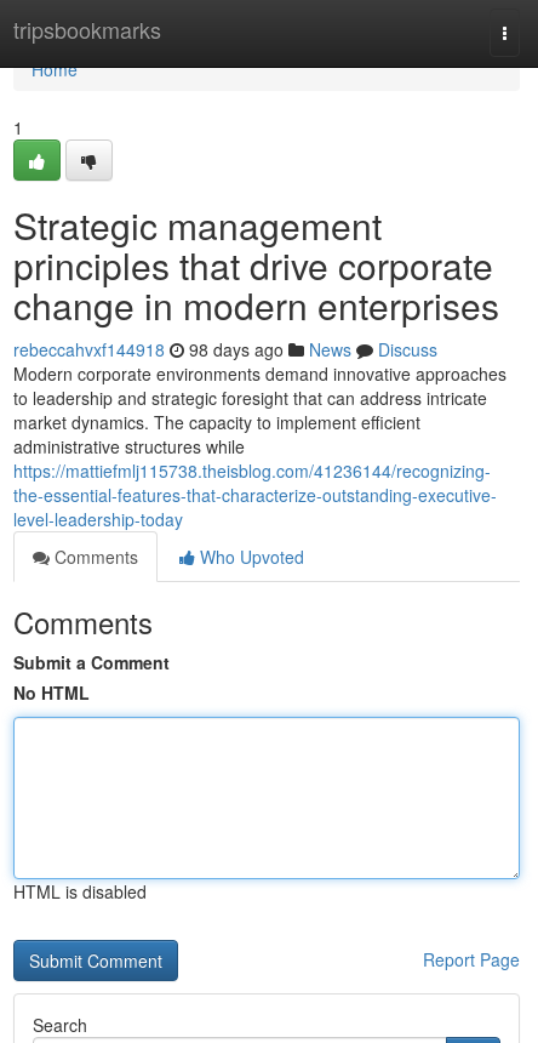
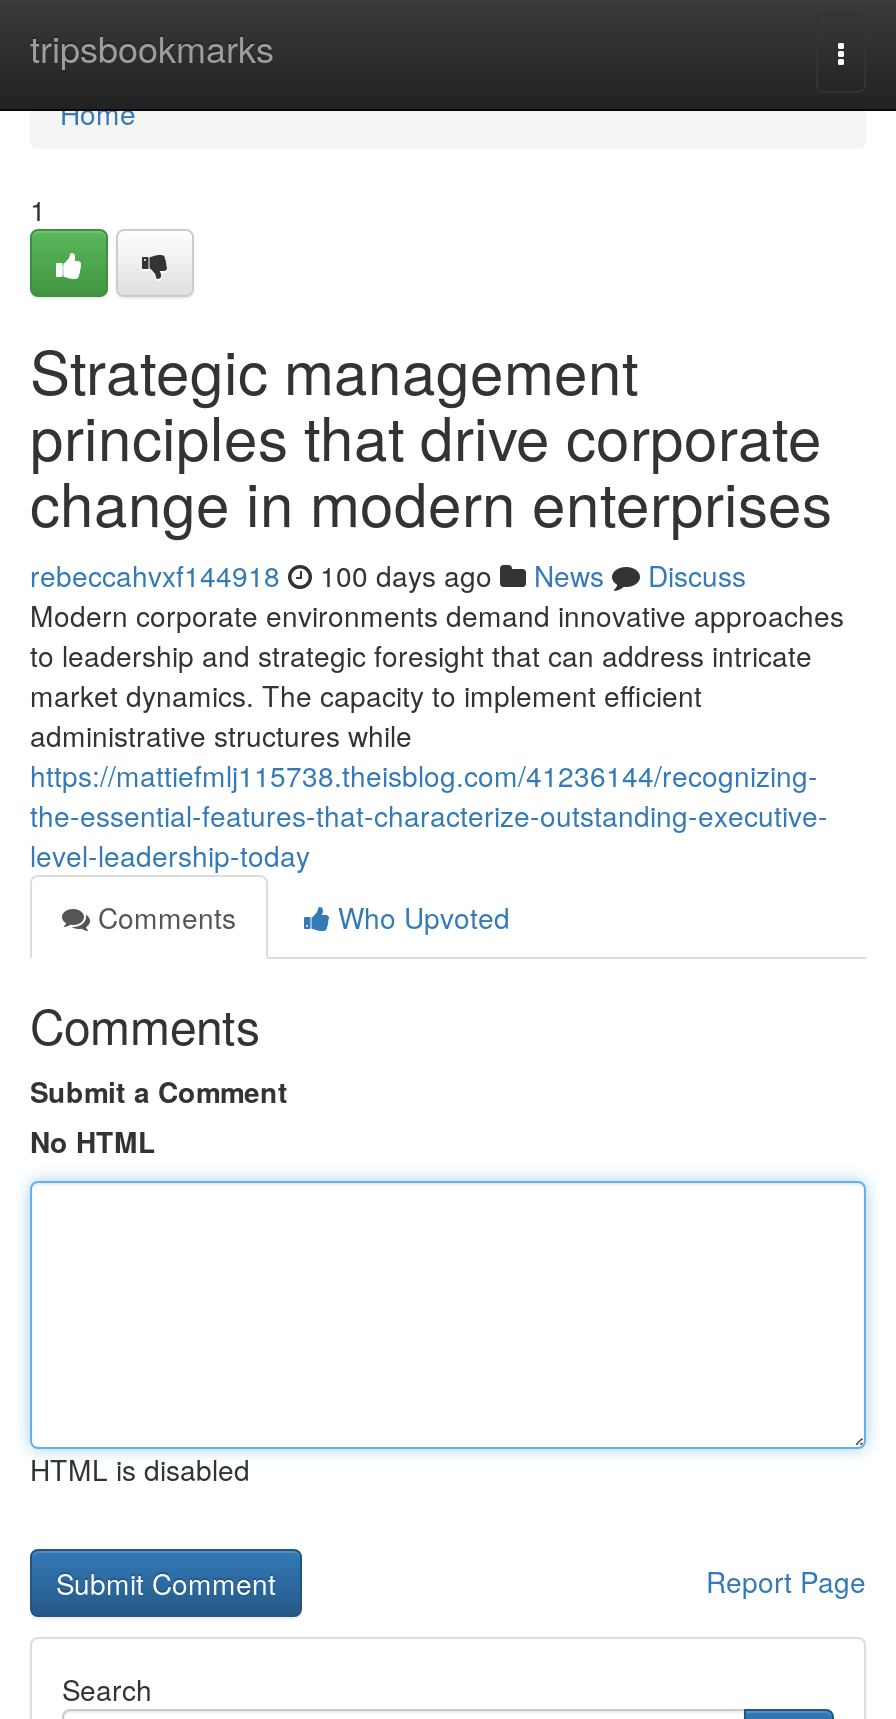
[13,337,437,361] rebeccahvxf144918 98 days ago News Discuss -> [30,555,746,595] rebeccahvxf144918 100 days ago News Discuss

